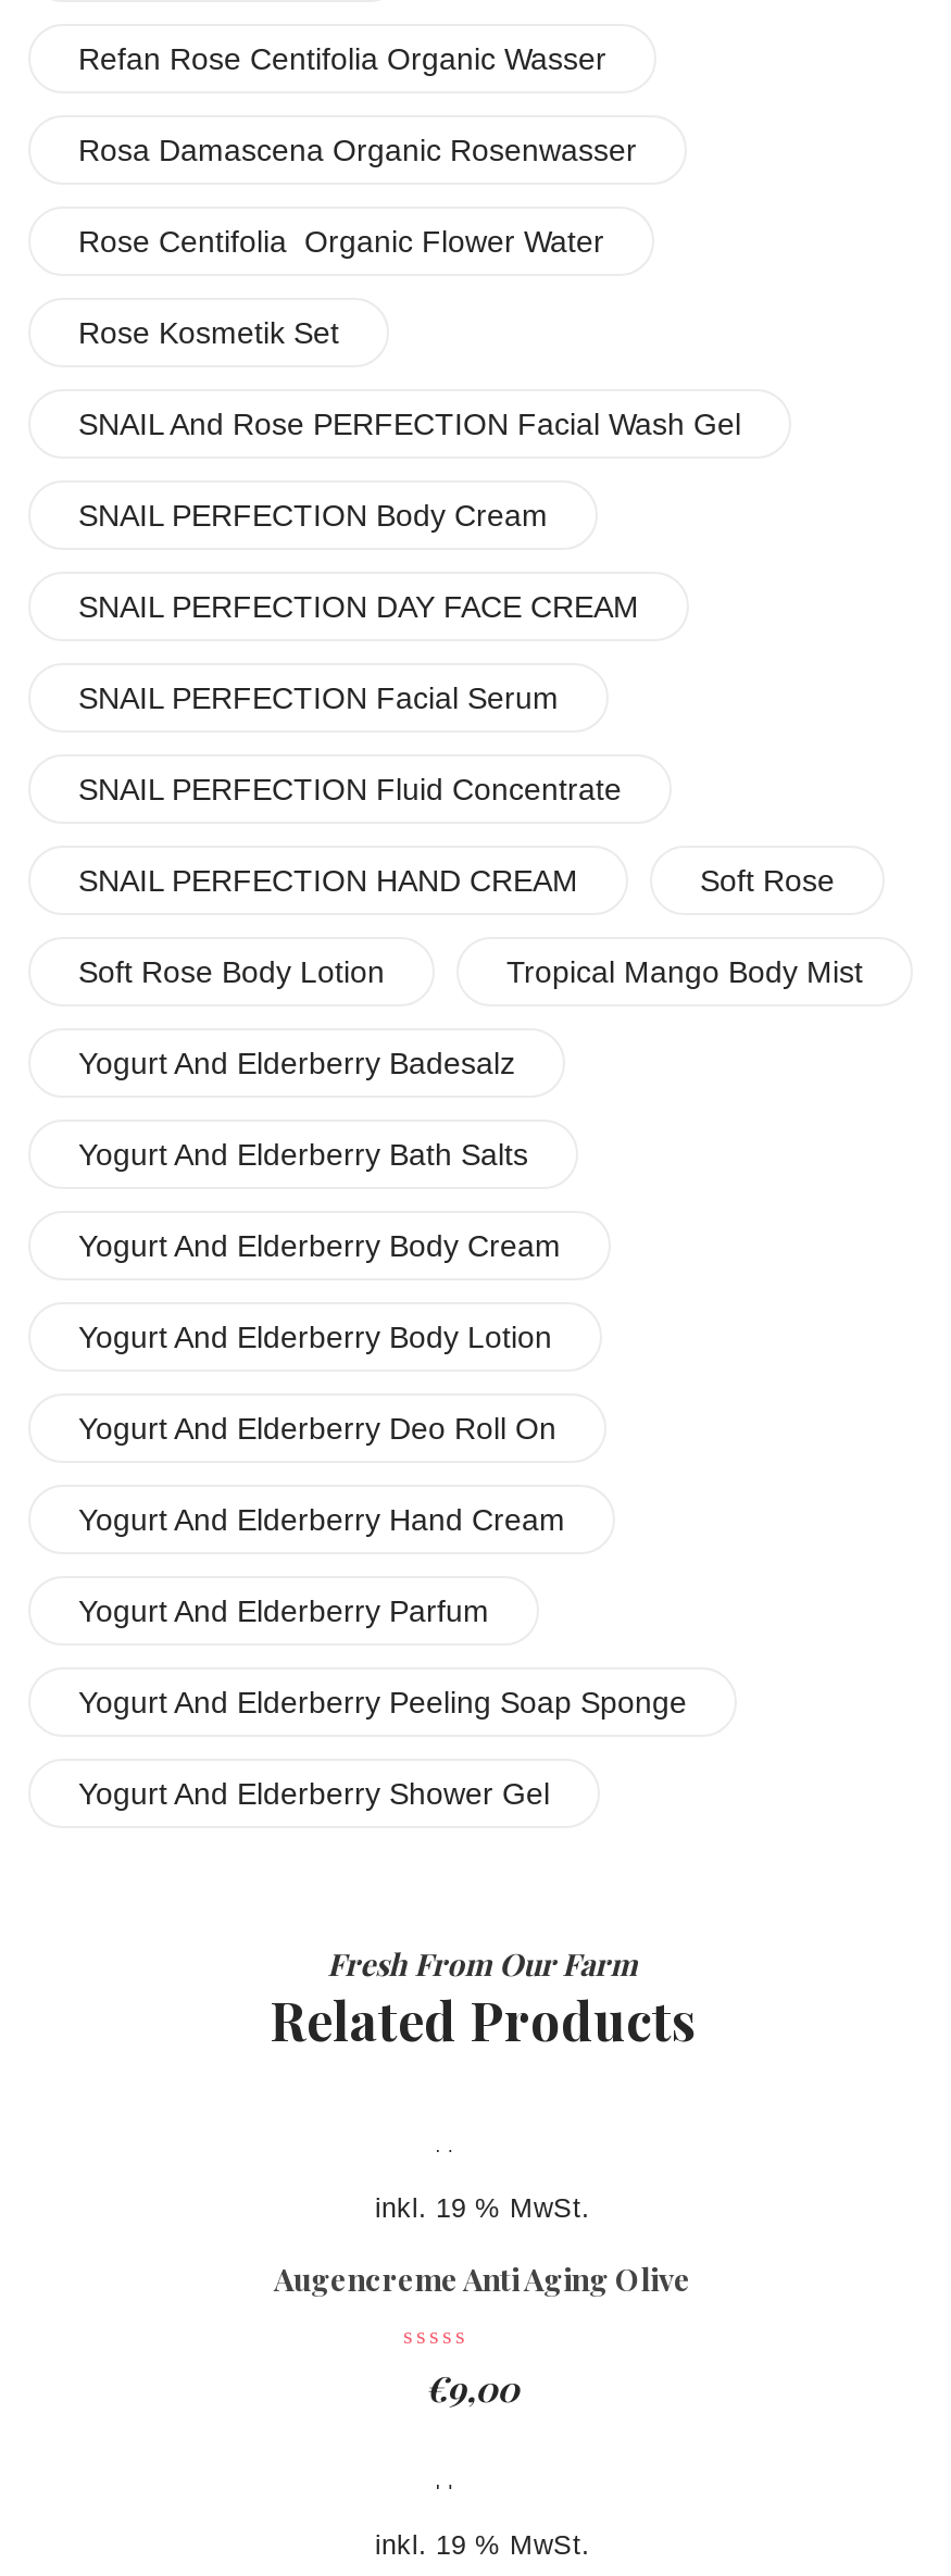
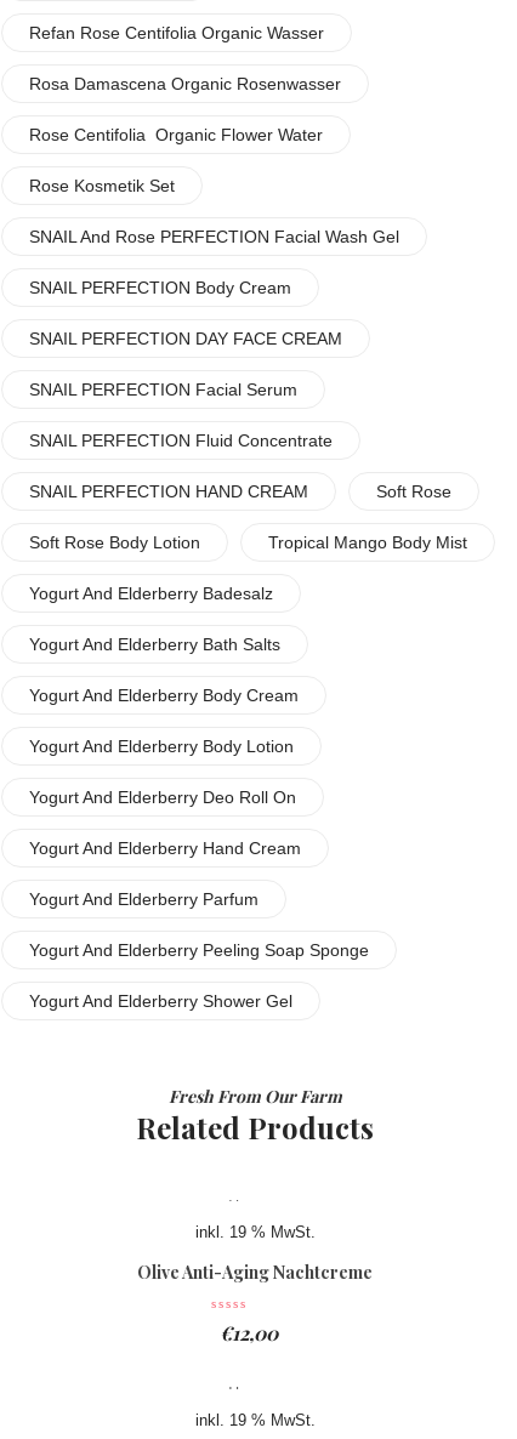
[274,2259,691,2301] Augencreme Anti Aging Olive -> [137,1261,373,1284] Olive Anti-Aging Nachtcreme
[425,2366,518,2412] €9,00 -> [220,1321,278,1346] €12,00

